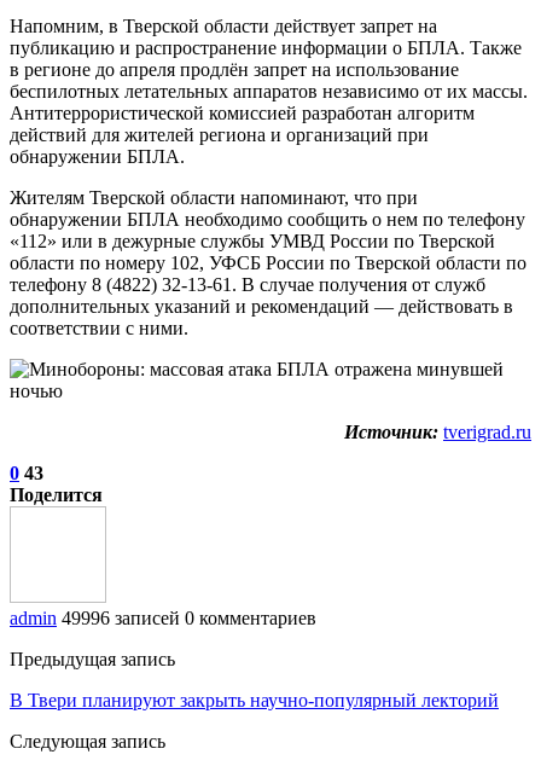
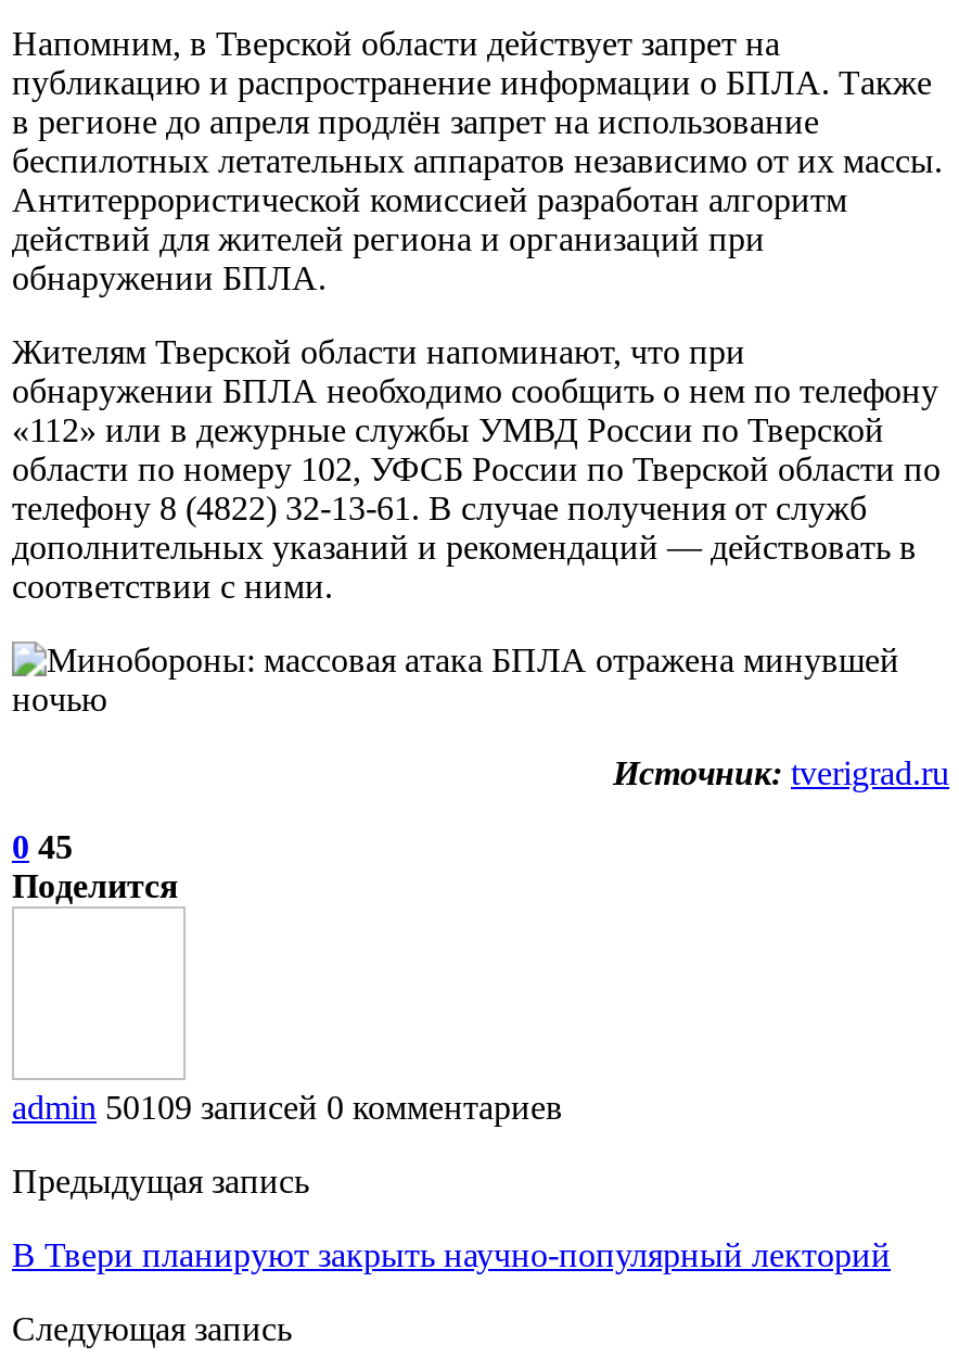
[10,462,43,483] 0 43 -> [12,828,73,865] 0 45
[10,607,316,628] admin 49996 записей 0 комментариев -> [12,1088,563,1125] admin 50109 записей 0 комментариев

